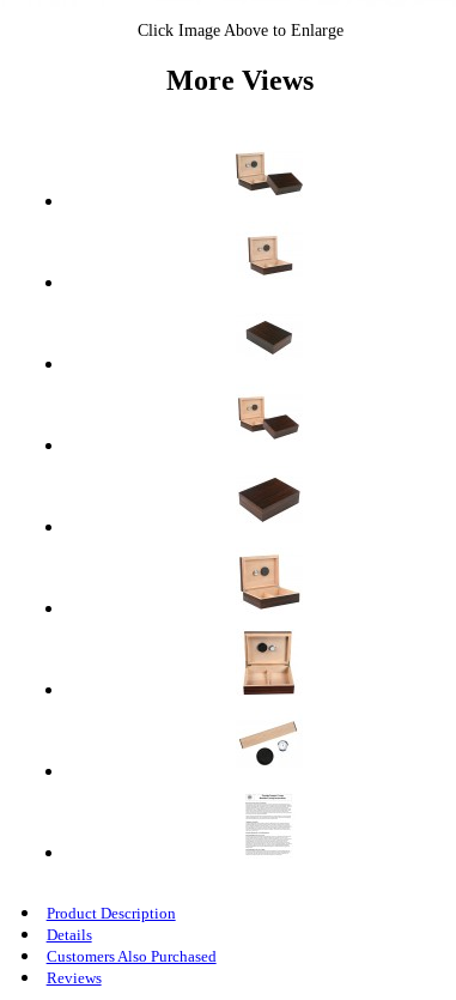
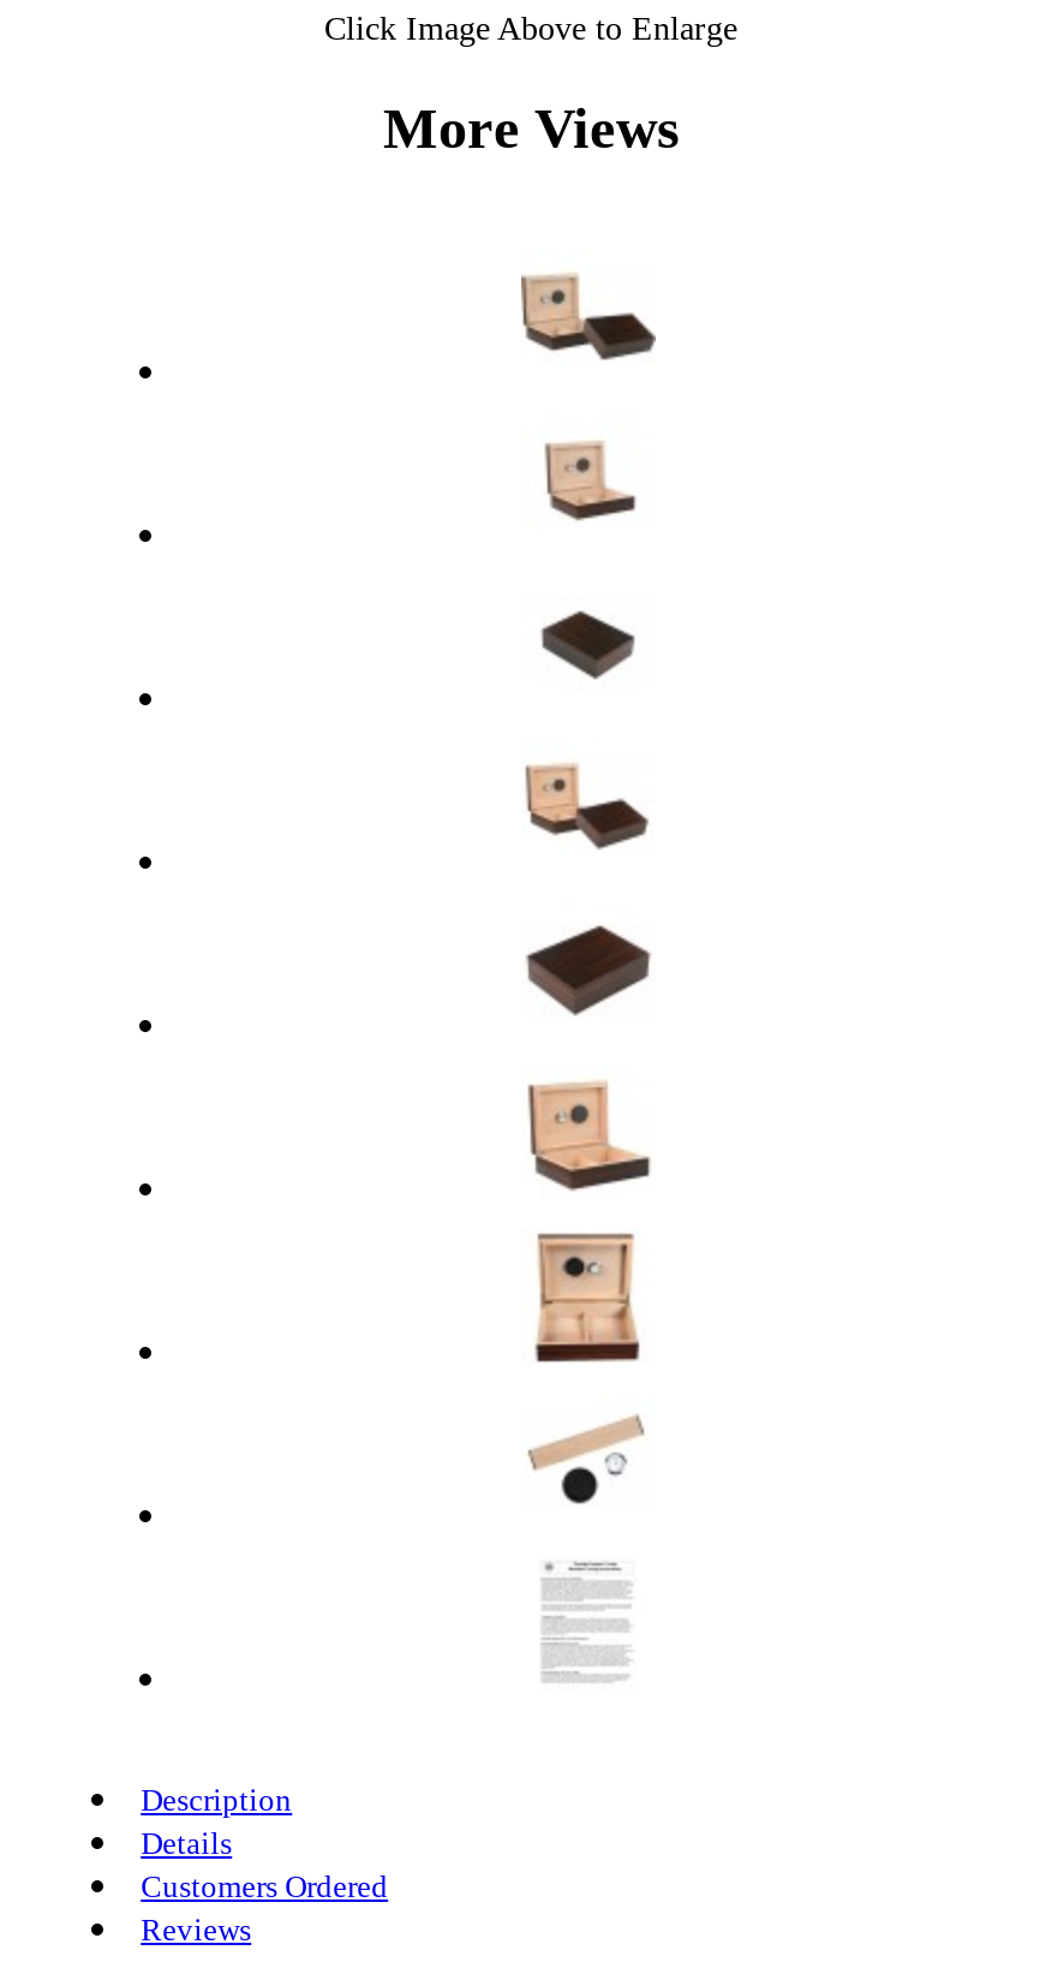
[46,904,175,922] Product Description -> [141,1781,292,1817] Description
[46,947,216,965] Customers Also Purchased -> [141,1868,388,1904] Customers Ordered

